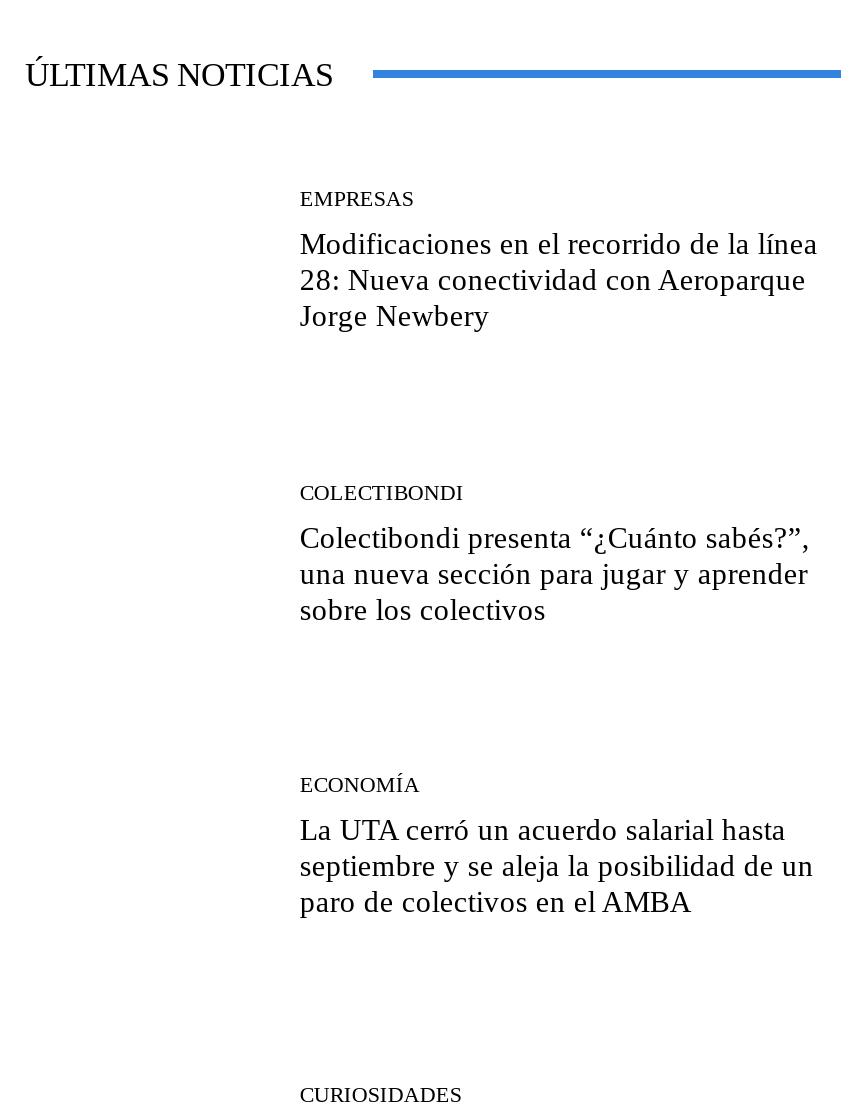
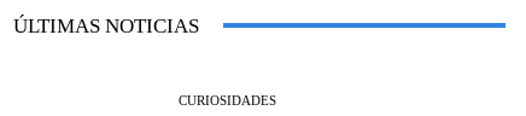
[300,187,818,333] EMPRESAS | Modificaciones en el recorrido de la línea | 28: Nueva conectividad con Aeroparque | Jorge Newbery -> none
[300,479,810,625] COLECTIBONDI | Colectibondi presenta “¿Cuánto sabés?”, | una nueva sección para jugar y aprender | sobre los colectivos -> none
[300,772,814,918] ECONOMÍA | La UTA cerró un acuerdo salarial hasta | septiembre y se aleja la posibilidad de un | paro de colectivos en el AMBA -> none

